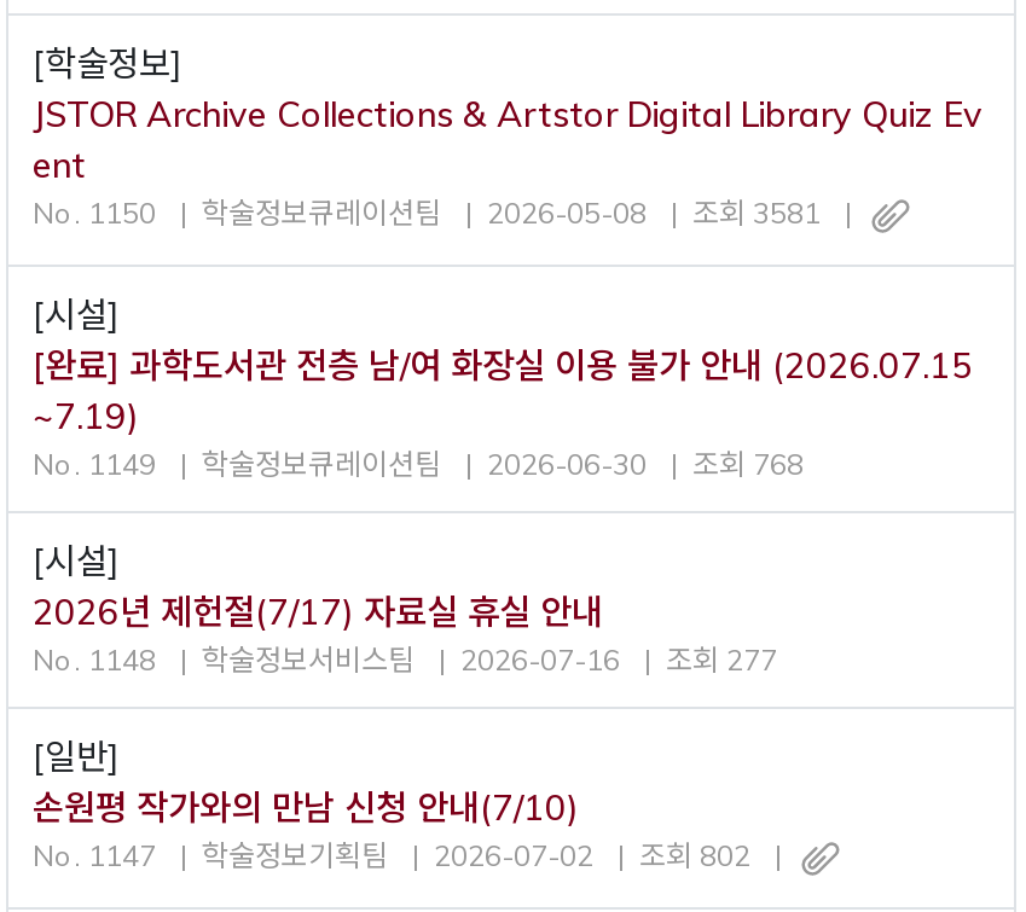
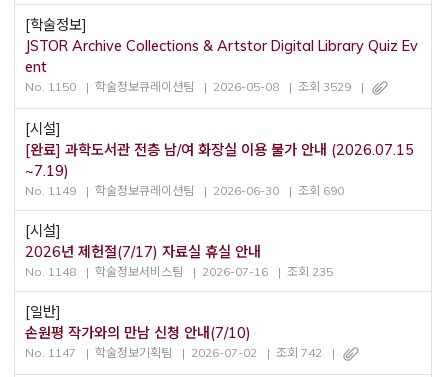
[33,194,821,231] No. 1150 학술정보큐레이션팀 2026-05-08 조회 3581 -> [25,79,351,94] No. 1150 학술정보큐레이션팀 2026-05-08 조회 3529
[33,446,804,482] No. 1149 학술정보큐레이션팀 2026-06-30 조회 768 -> [25,183,344,198] No. 1149 학술정보큐레이션팀 2026-06-30 조회 690
[33,641,777,678] No. 1148 학술정보서비스팀 2026-07-16 조회 277 -> [25,264,333,279] No. 1148 학술정보서비스팀 2026-07-16 조회 235
[33,837,750,873] No. 1147 학술정보기획팀 2026-07-02 조회 802 -> [25,345,322,360] No. 1147 학술정보기획팀 2026-07-02 조회 742

